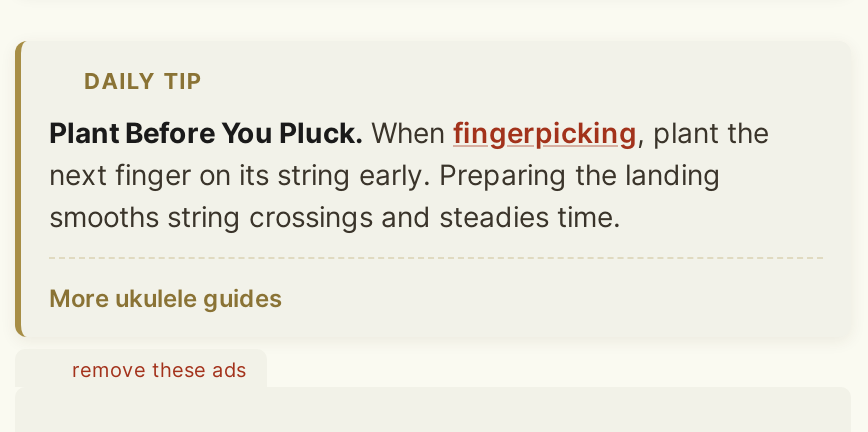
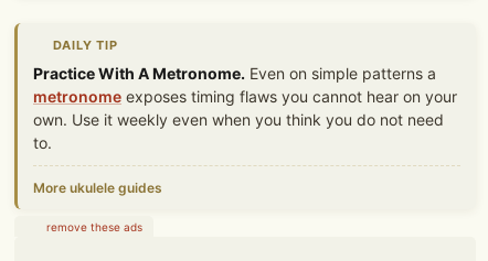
[49,115,769,233] Plant Before You Pluck. When fingerpicking, plant the | next finger on its string early. Preparing the landing | smooths string crossings and steadies time. -> [33,64,457,152] Practice With A Metronome. Even on simple patterns a | metronome exposes timing flaws you cannot hear on your | own. Use it weekly even when you think you do not need | to.

